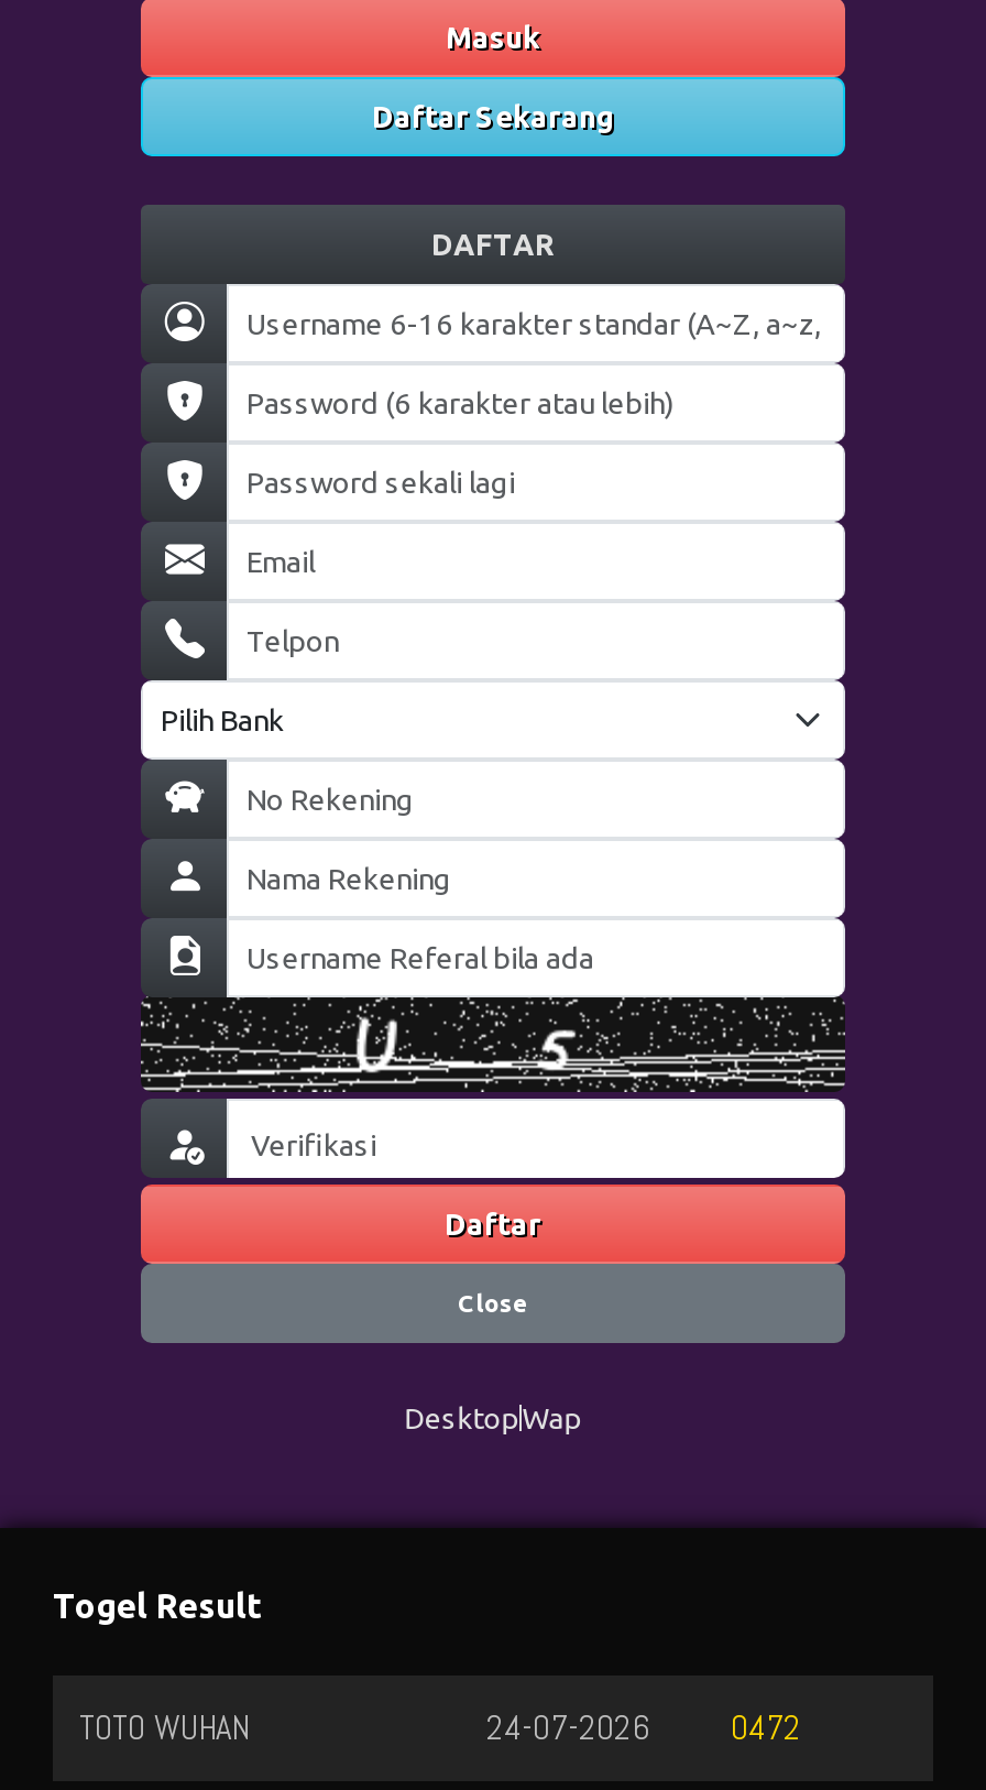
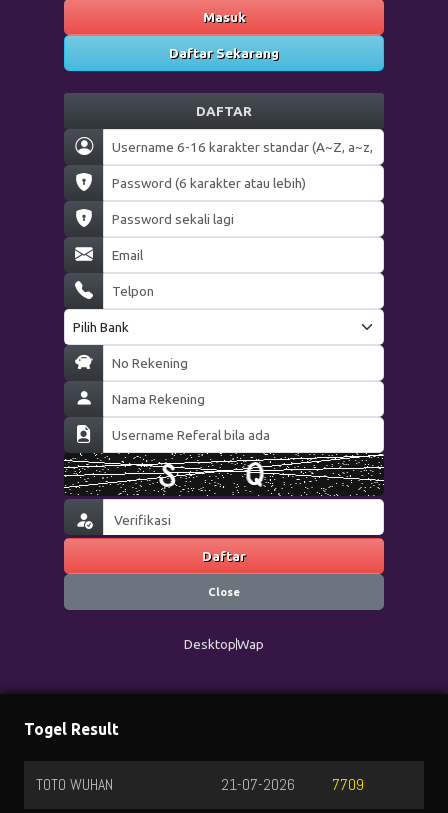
[141,997,845,1094] [image] -> [63,453,384,496] [image]
[486,1705,649,1749] 24-07-2026 -> [221,774,295,794] 21-07-2026
[731,1706,801,1750] 0472 -> [332,775,364,795] 7709

